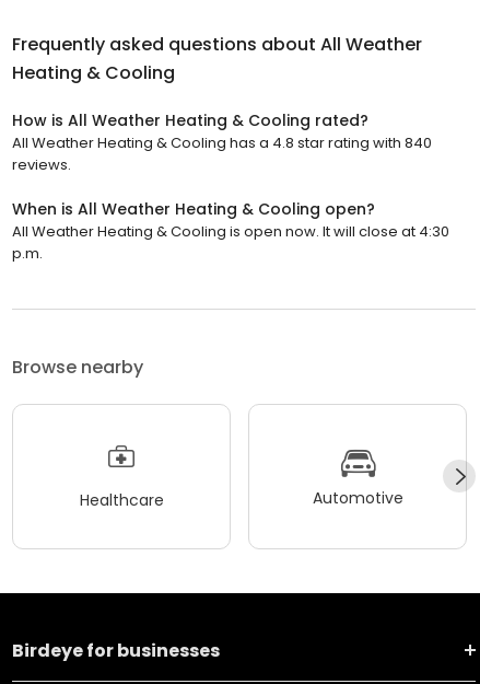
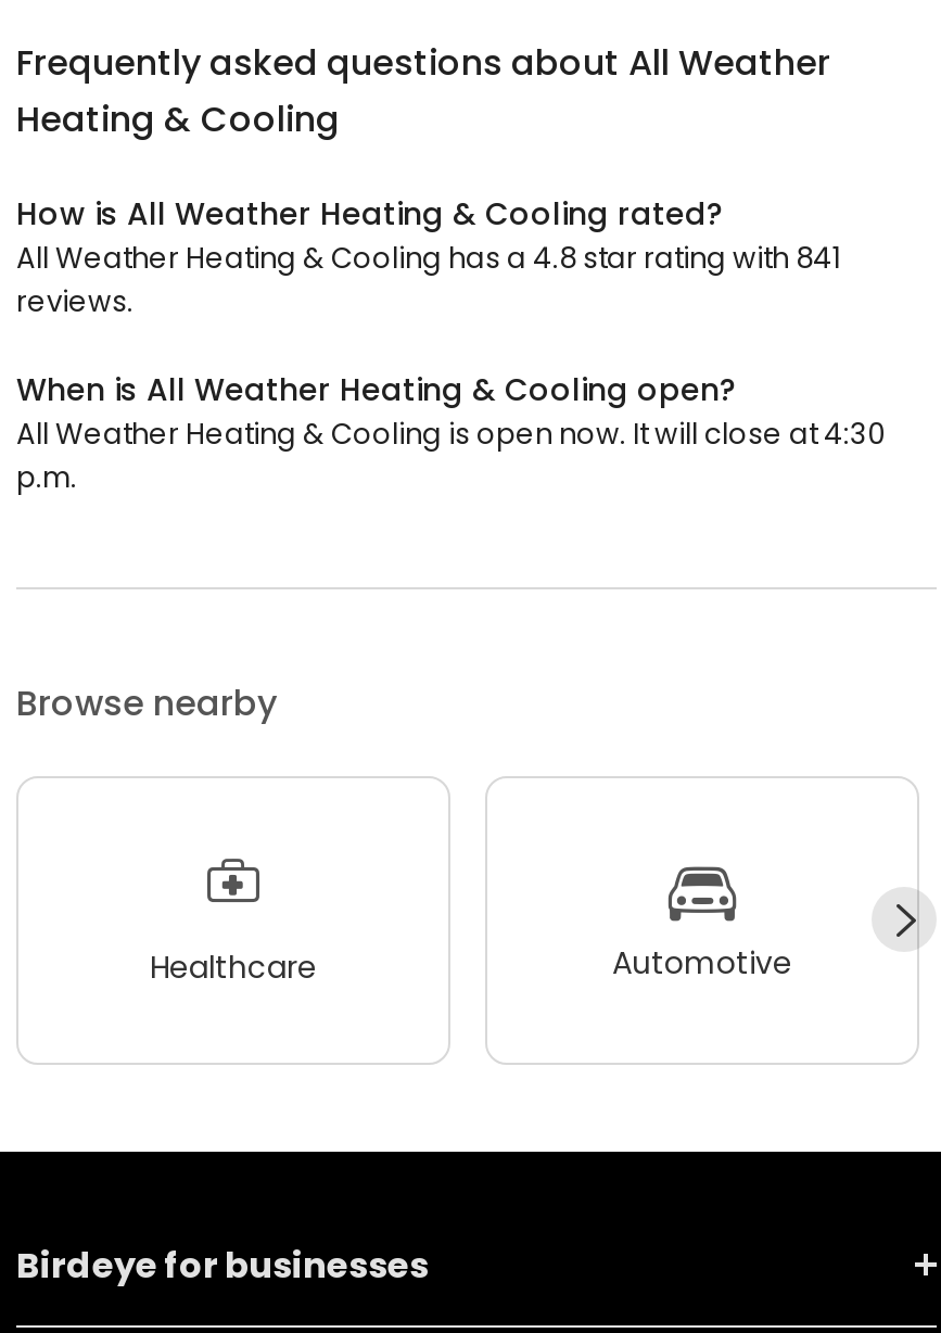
[12,132,432,153] All Weather Heating & Cooling has a 4.8 star rating with 840 -> [16,237,841,278] All Weather Heating & Cooling has a 4.8 star rating with 841

